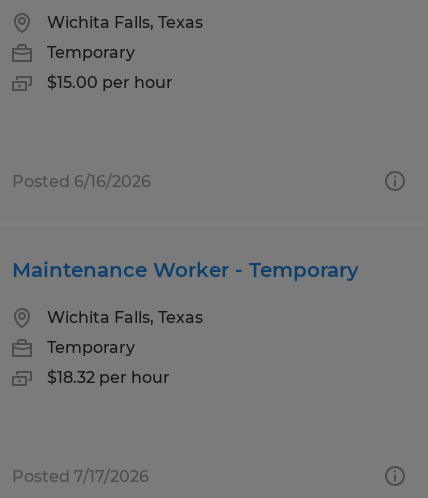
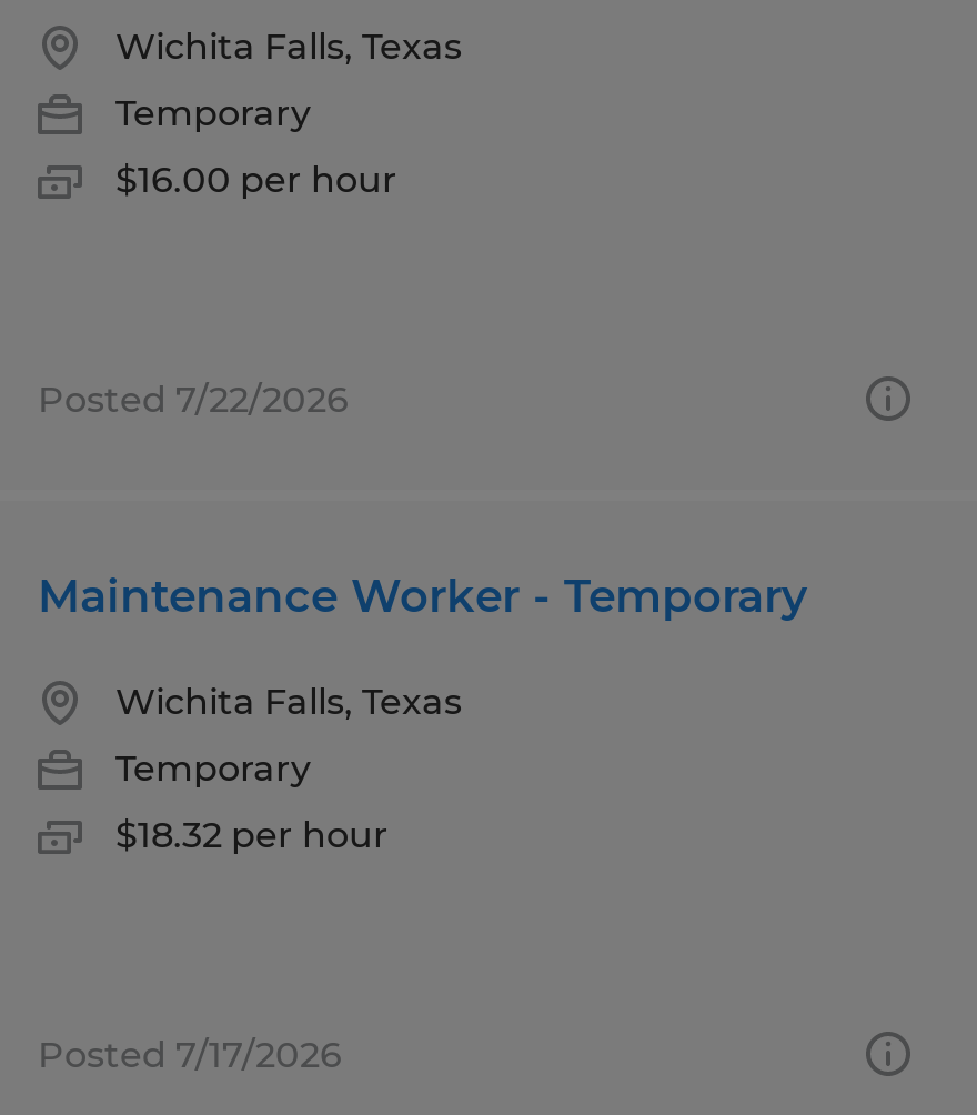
[47,73,173,92] $15.00 per hour -> [115,159,397,201] $16.00 per hour
[12,172,151,191] Posted 6/16/2026 -> [38,379,349,421] Posted 7/22/2026

